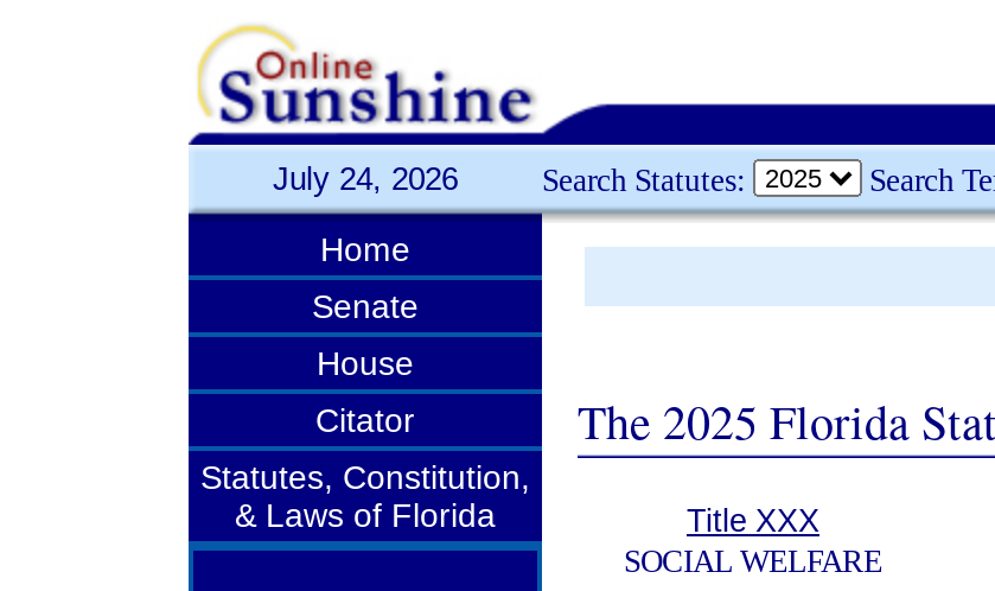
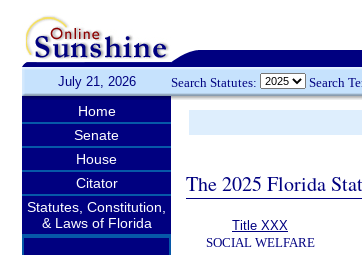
[273,161,458,197] July 24, 2026 -> [57,74,135,89] July 21, 2026

